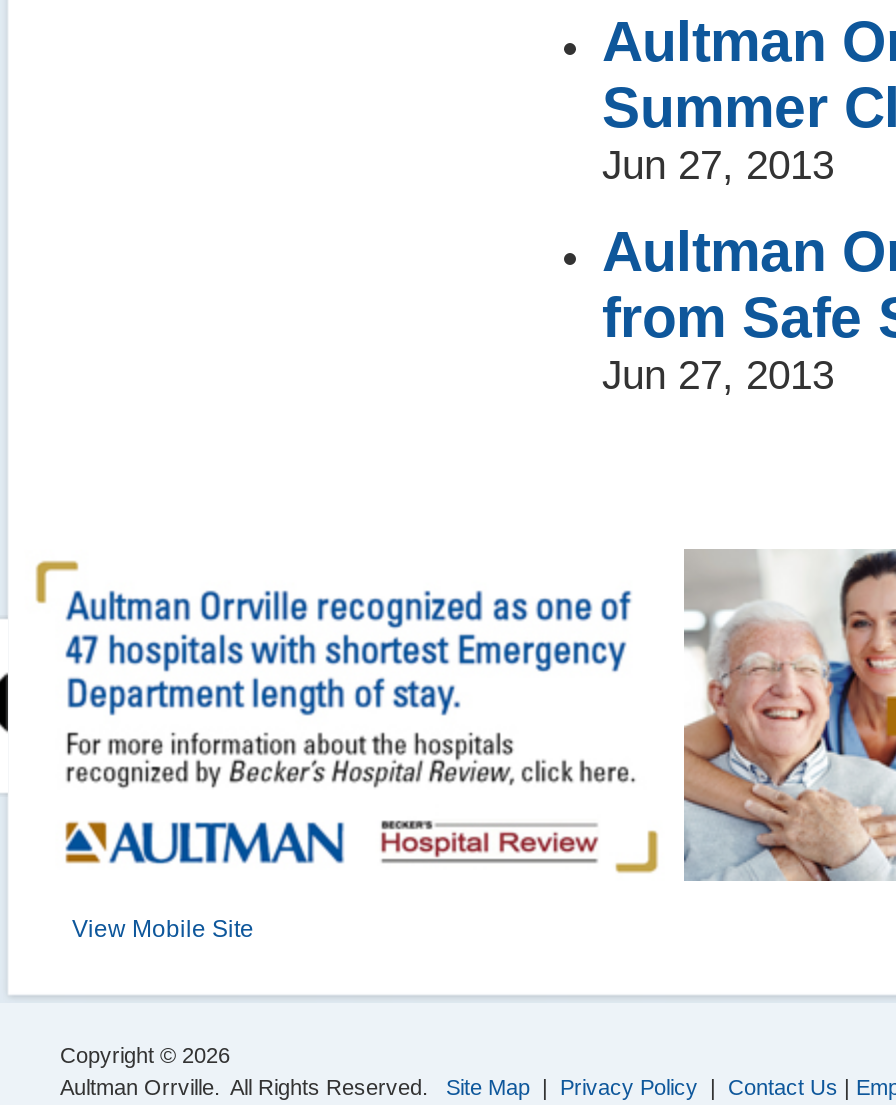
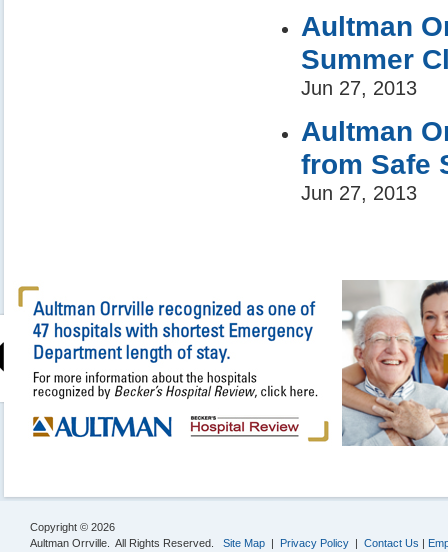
[72,915,254,943] View Mobile Site -> none

